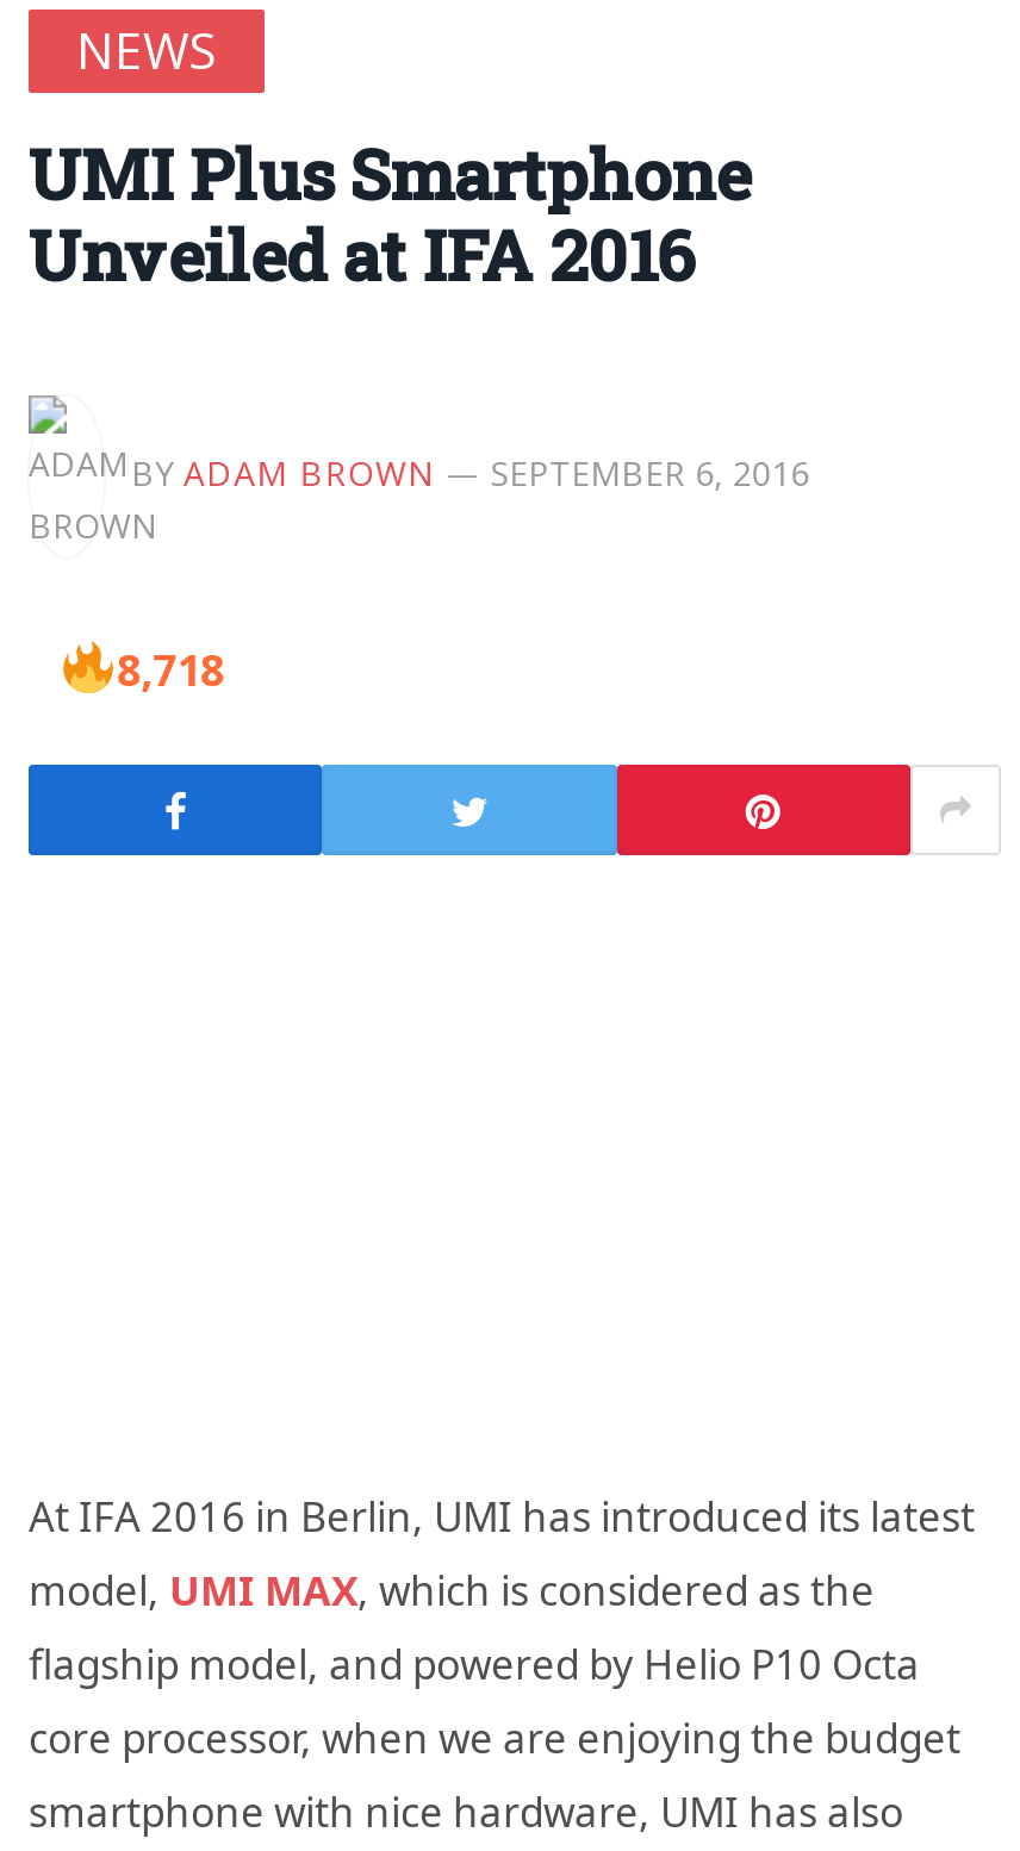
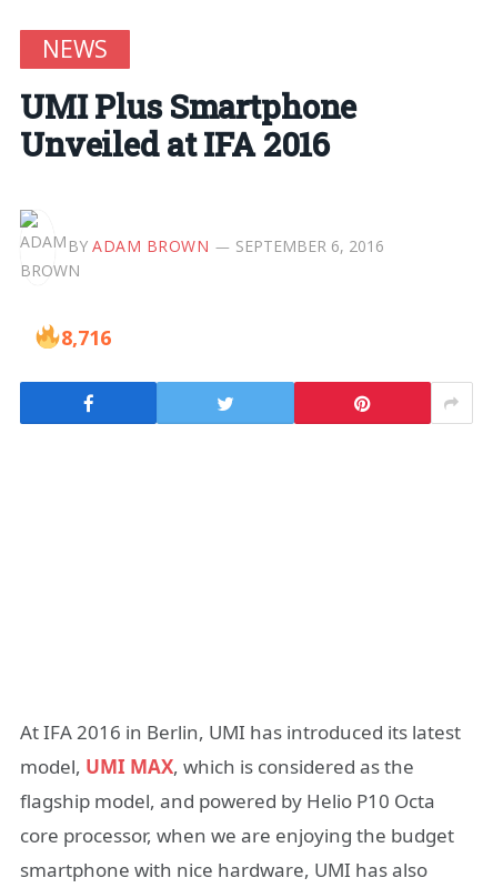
[117,640,224,698] 8,718 -> [61,324,111,351] 8,716

